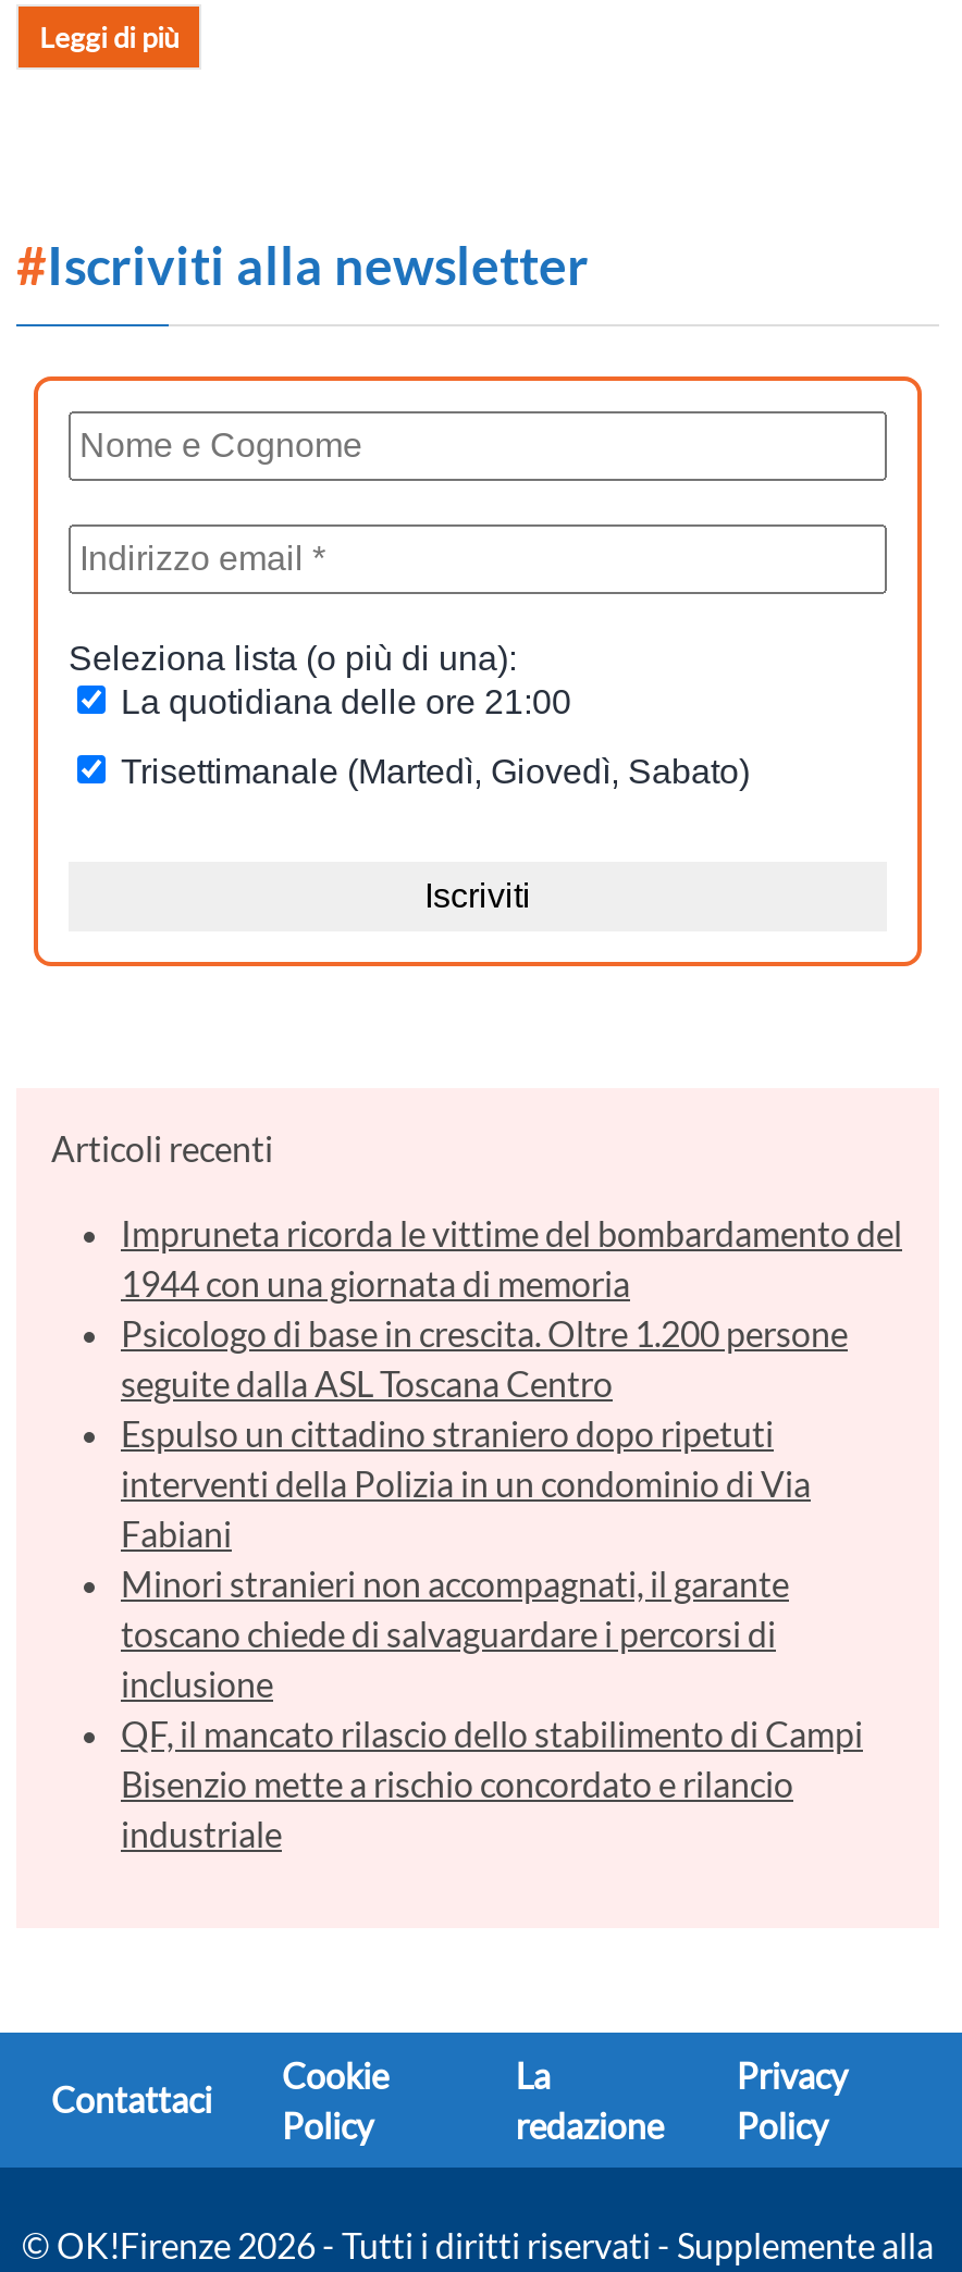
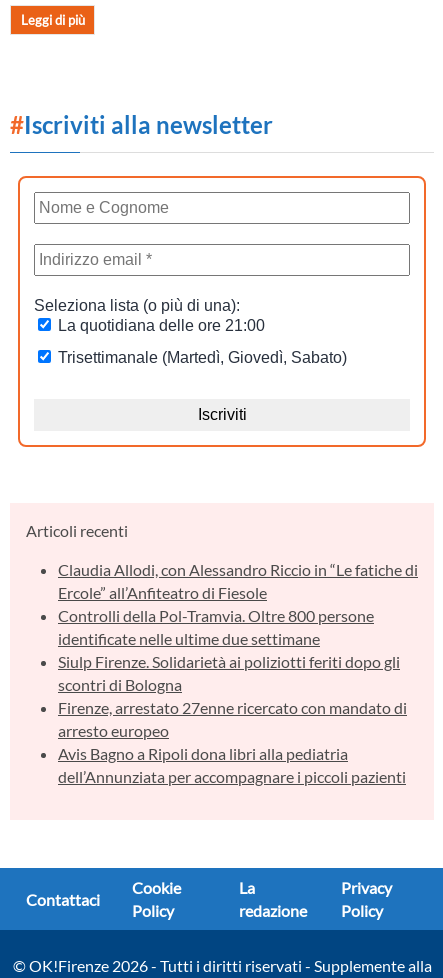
[121,1212,902,1854] Impruneta ricorda le vittime del bombardamento del | 1944 con una giornata di memoria | Psicologo di base in crescita. Oltre 1.200 persone | seguite dalla ASL Toscana Centro | Espulso un cittadino straniero dopo ripetuti | interventi della Polizia in un condominio di Via | Fabiani | Minori stranieri non accompagnati, il garante | toscano chiede di salvaguardare i percorsi di | inclusione | QF, il mancato rilascio dello stabilimento di Campi | Bisenzio mette a rischio concordato e rilancio | industriale -> [58,560,418,786] Claudia Allodi, con Alessandro Riccio in “Le fatiche di | Ercole” all’Anfiteatro di Fiesole | Controlli della Pol-Tramvia. Oltre 800 persone | identificate nelle ultime due settimane | Siulp Firenze. Solidarietà ai poliziotti feriti dopo gli | scontri di Bologna | Firenze, arrestato 27enne ricercato con mandato di | arresto europeo | Avis Bagno a Ripoli dona libri alla pediatria | dell’Annunziata per accompagnare i piccoli pazienti

